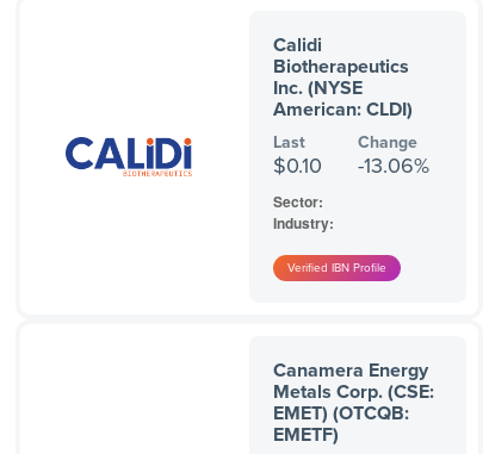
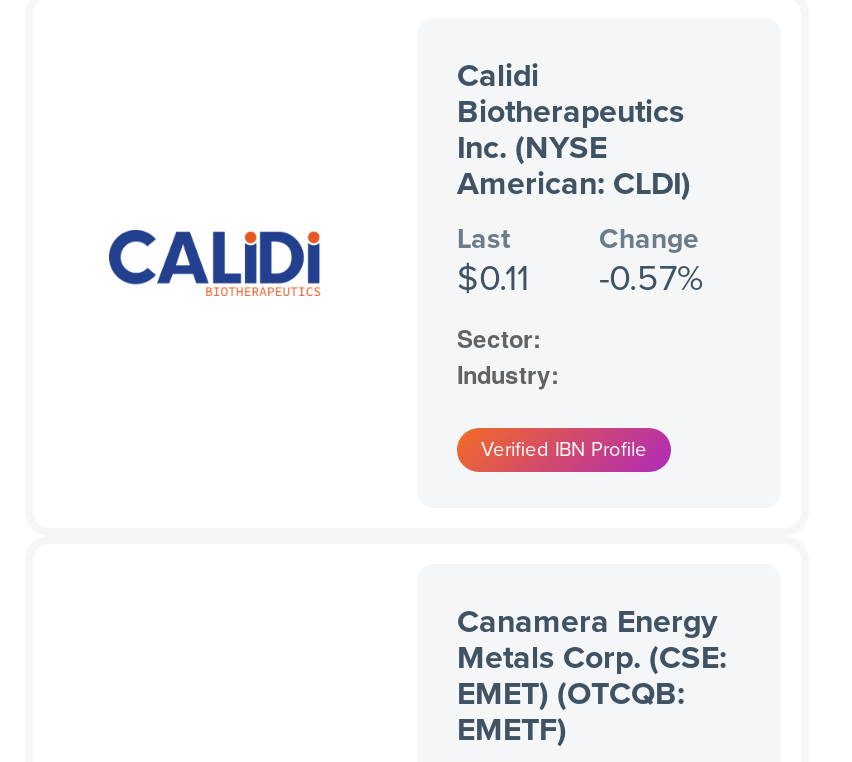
[273,153,322,179] $0.10 -> [457,256,529,300] $0.11
[358,153,429,179] -13.06% -> [599,256,703,300] -0.57%

